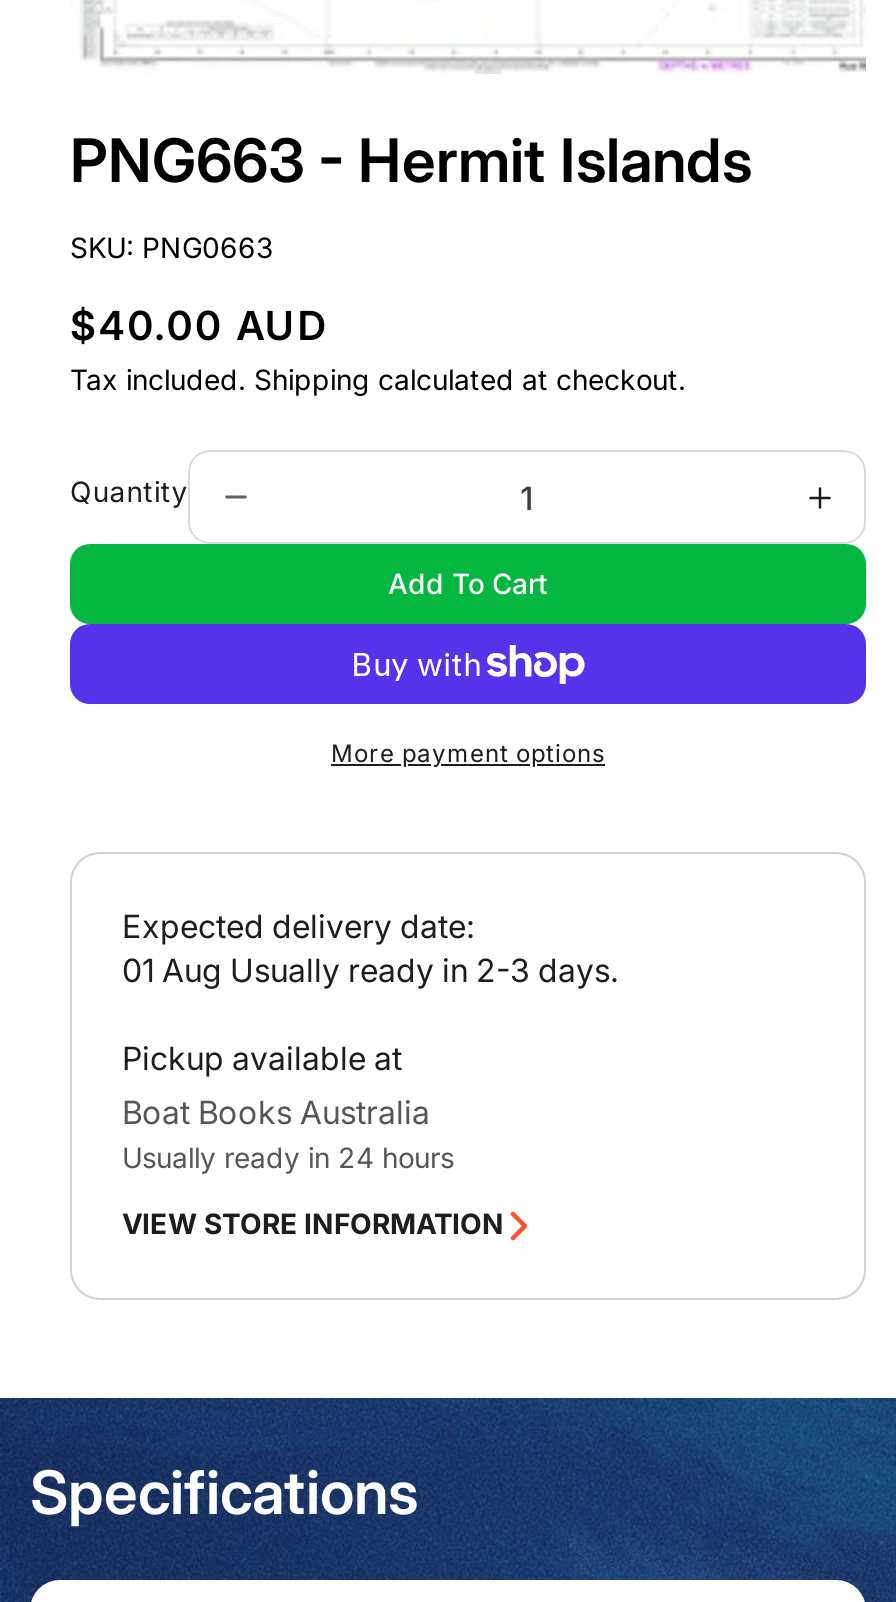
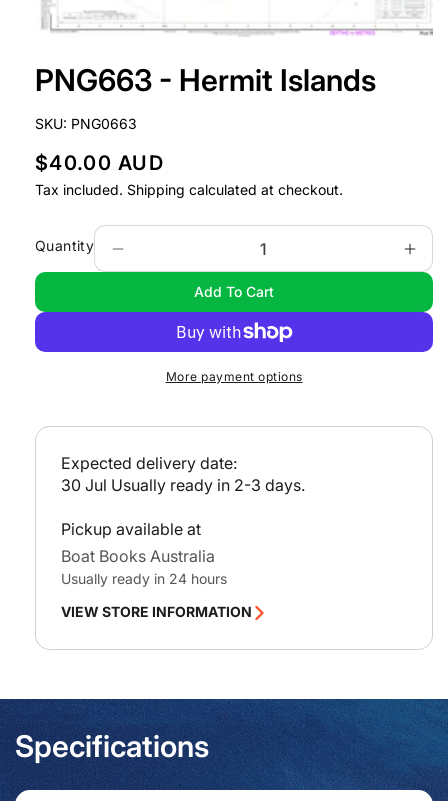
[122,951,618,991] 01 Aug Usually ready in 2-3 days. -> [61,475,305,495] 30 Jul Usually ready in 2-3 days.

